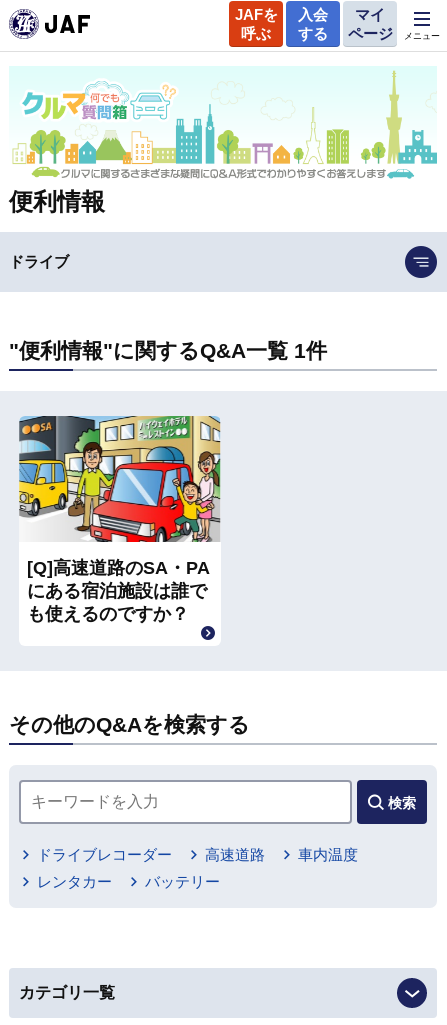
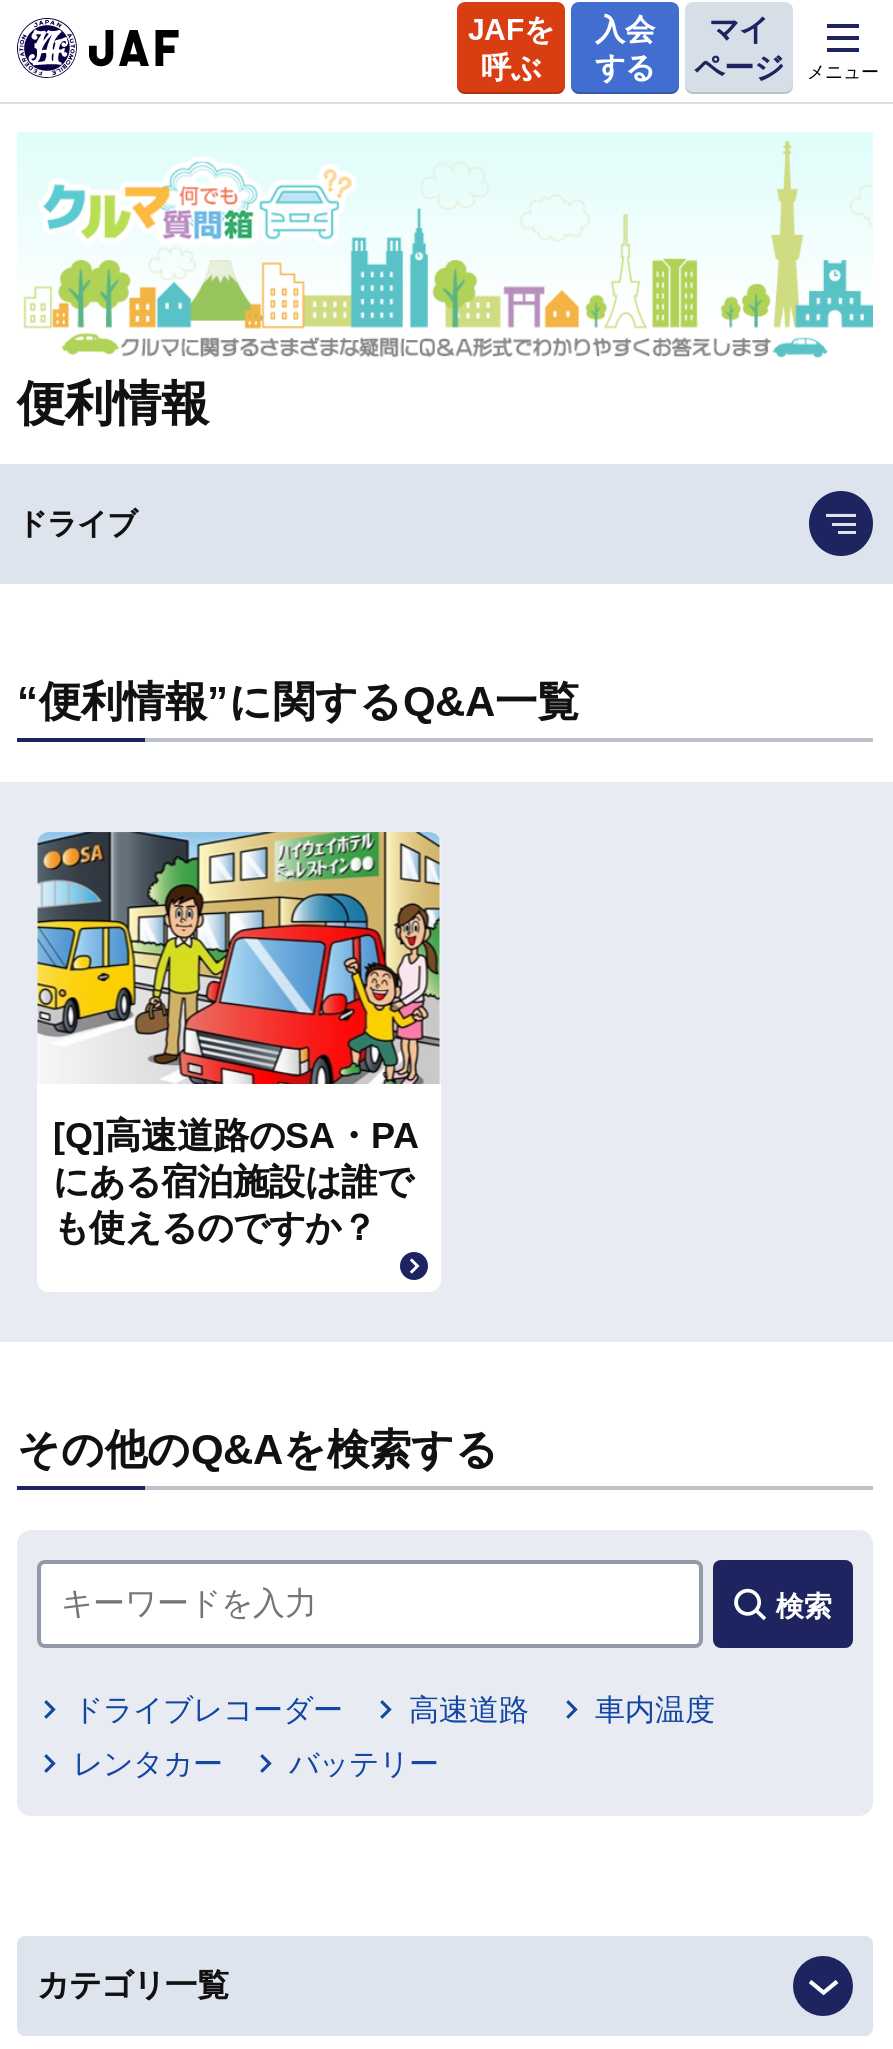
[9,339,327,362] "便利情報"に関するQ&A一覧 1件 -> [17,678,579,724] “便利情報”に関するQ&A一覧

